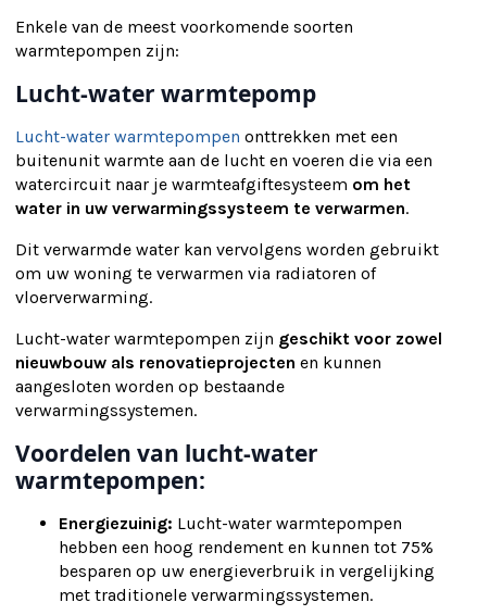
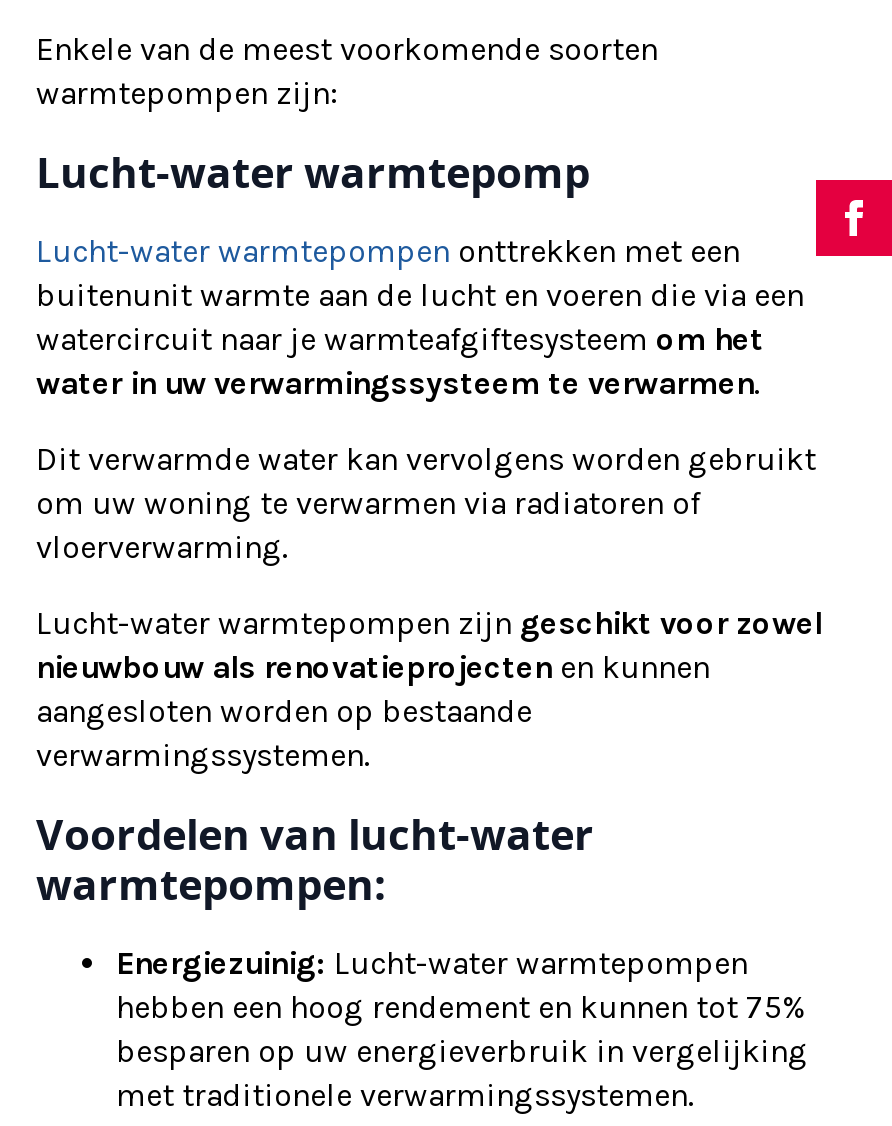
none -> [814,178,886,258] [image]

